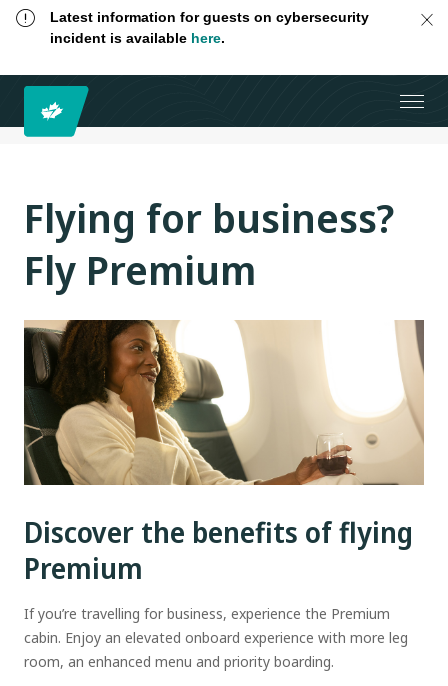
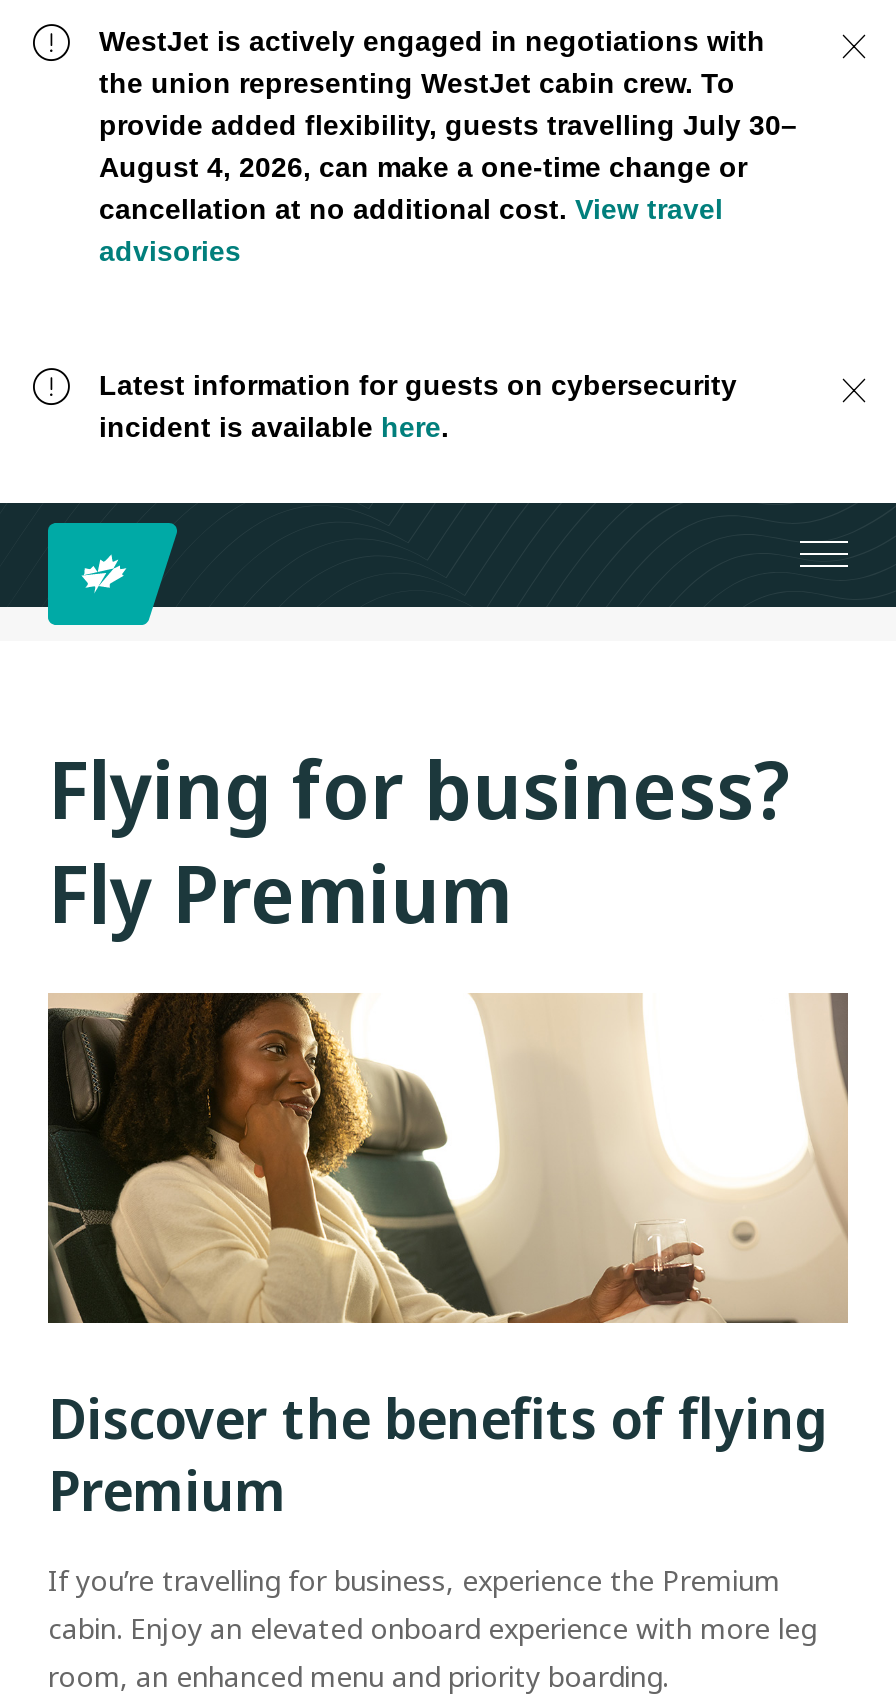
none -> [99,25,797,267] WestJet is actively engaged in negotiations with | the union representing WestJet cabin crew. To | provide added flexibility, guests travelling July 30– | August 4, 2026, can make a one-time change or | cancellation at no additional cost. View travel | advisories

